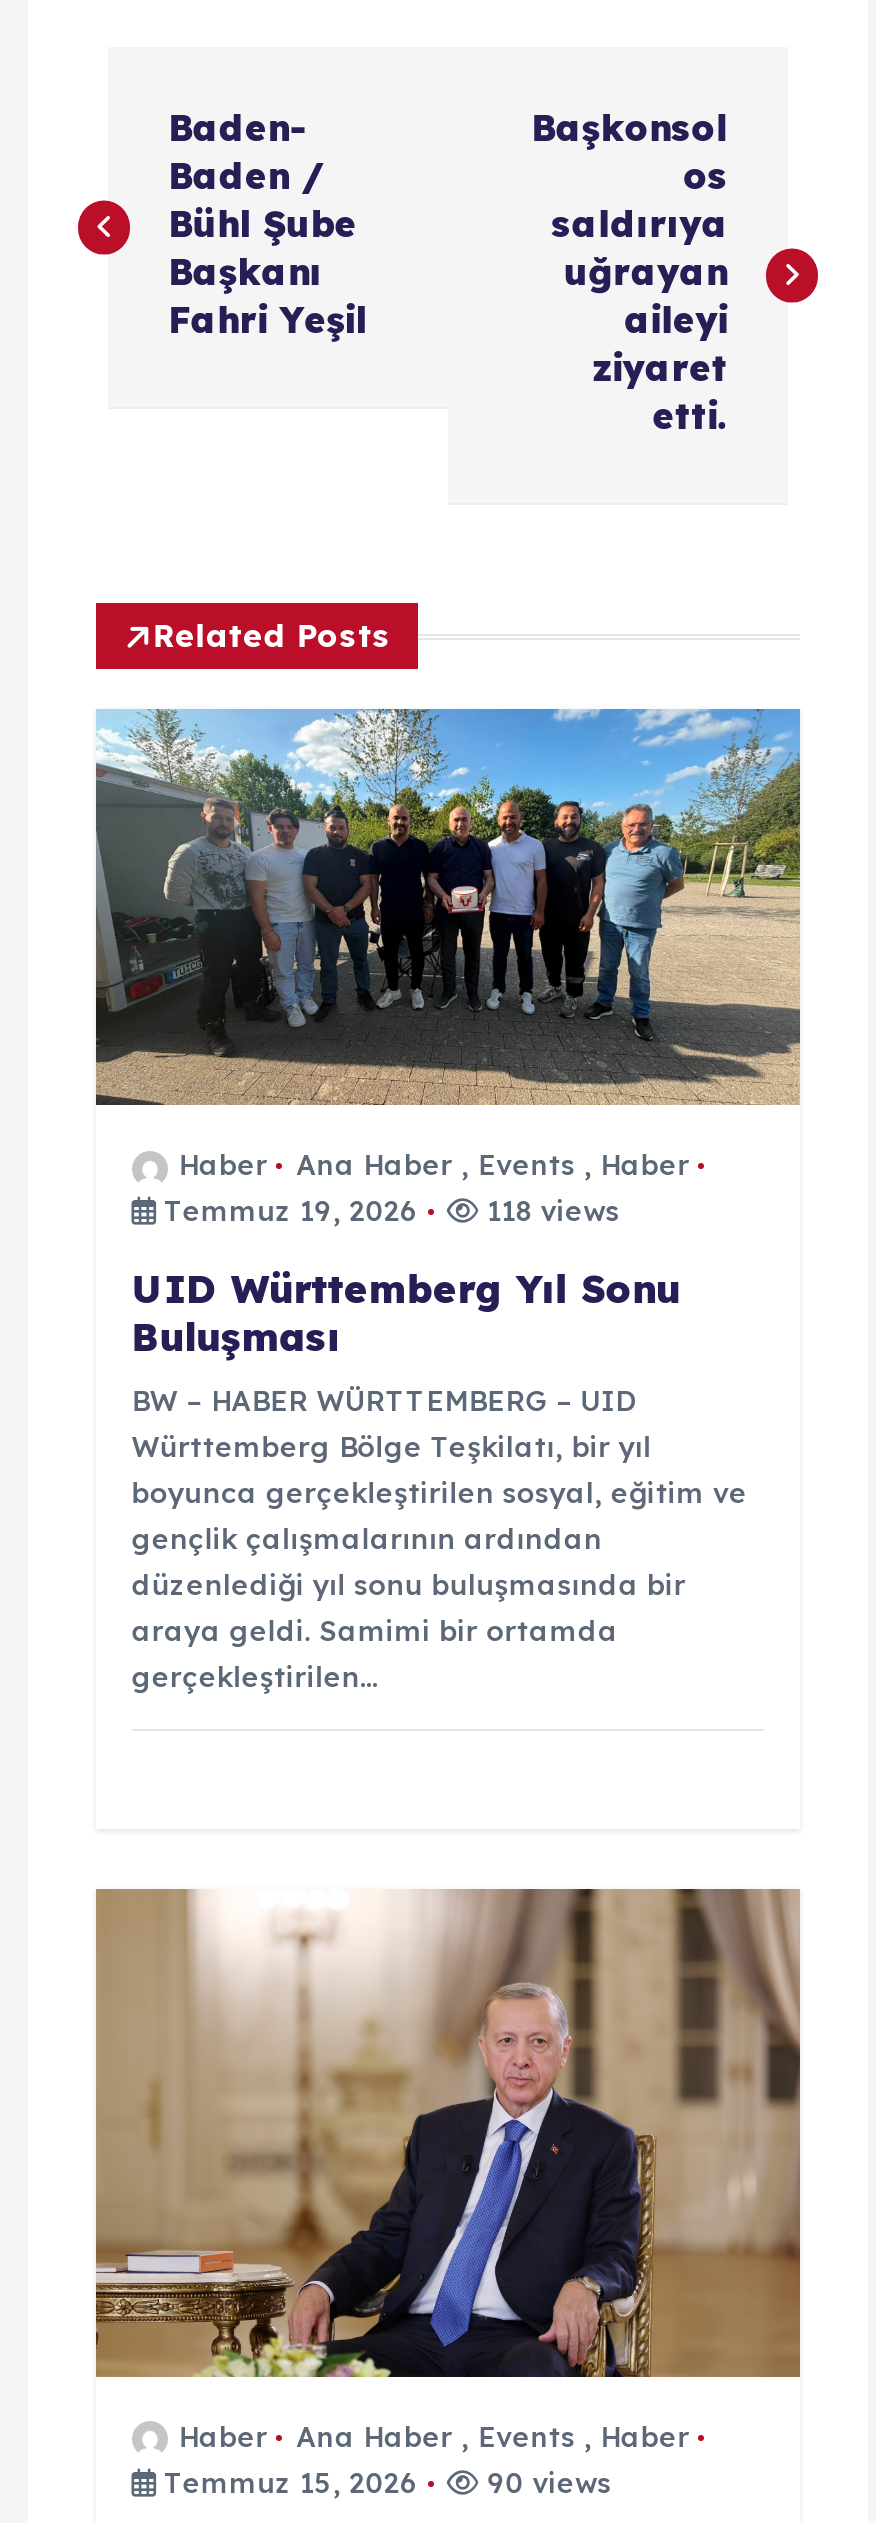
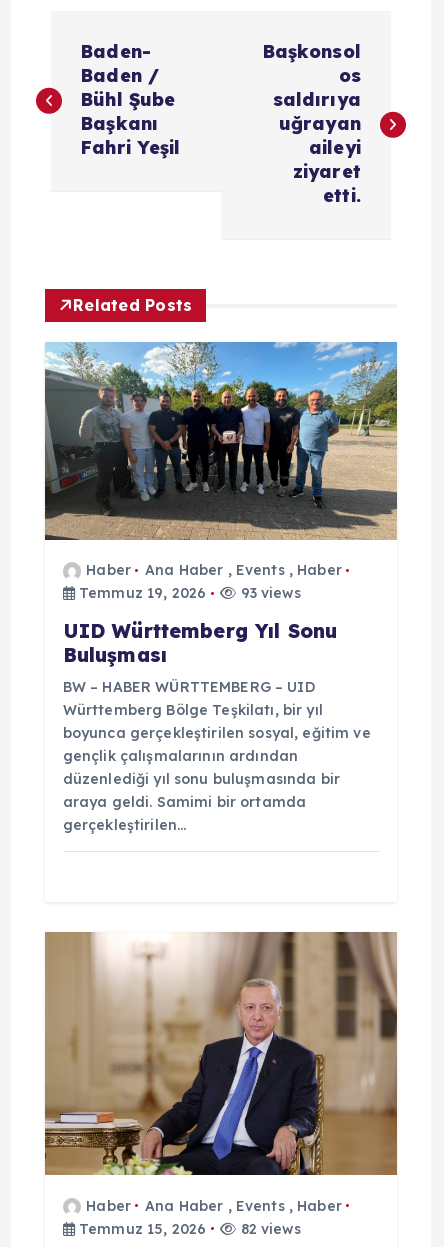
[479,1193,620,1229] 118 views -> [236,584,301,602] 93 views
[156,2464,612,2500] Temmuz 15, 2026 90 views -> [75,1220,301,1238] Temmuz 15, 2026 82 views

